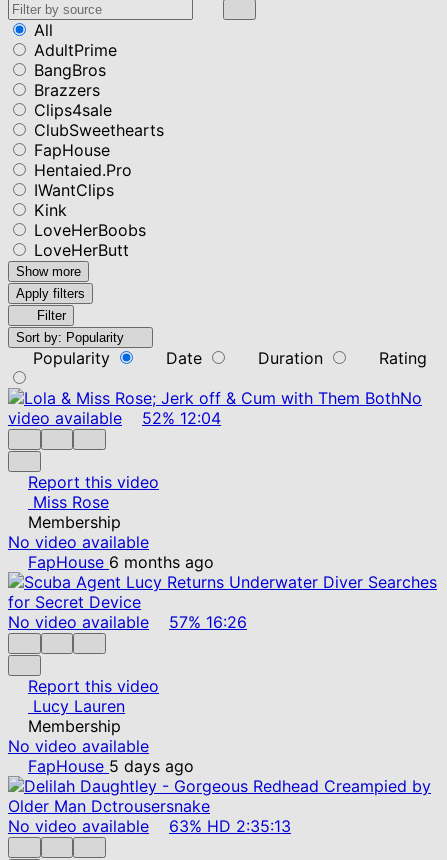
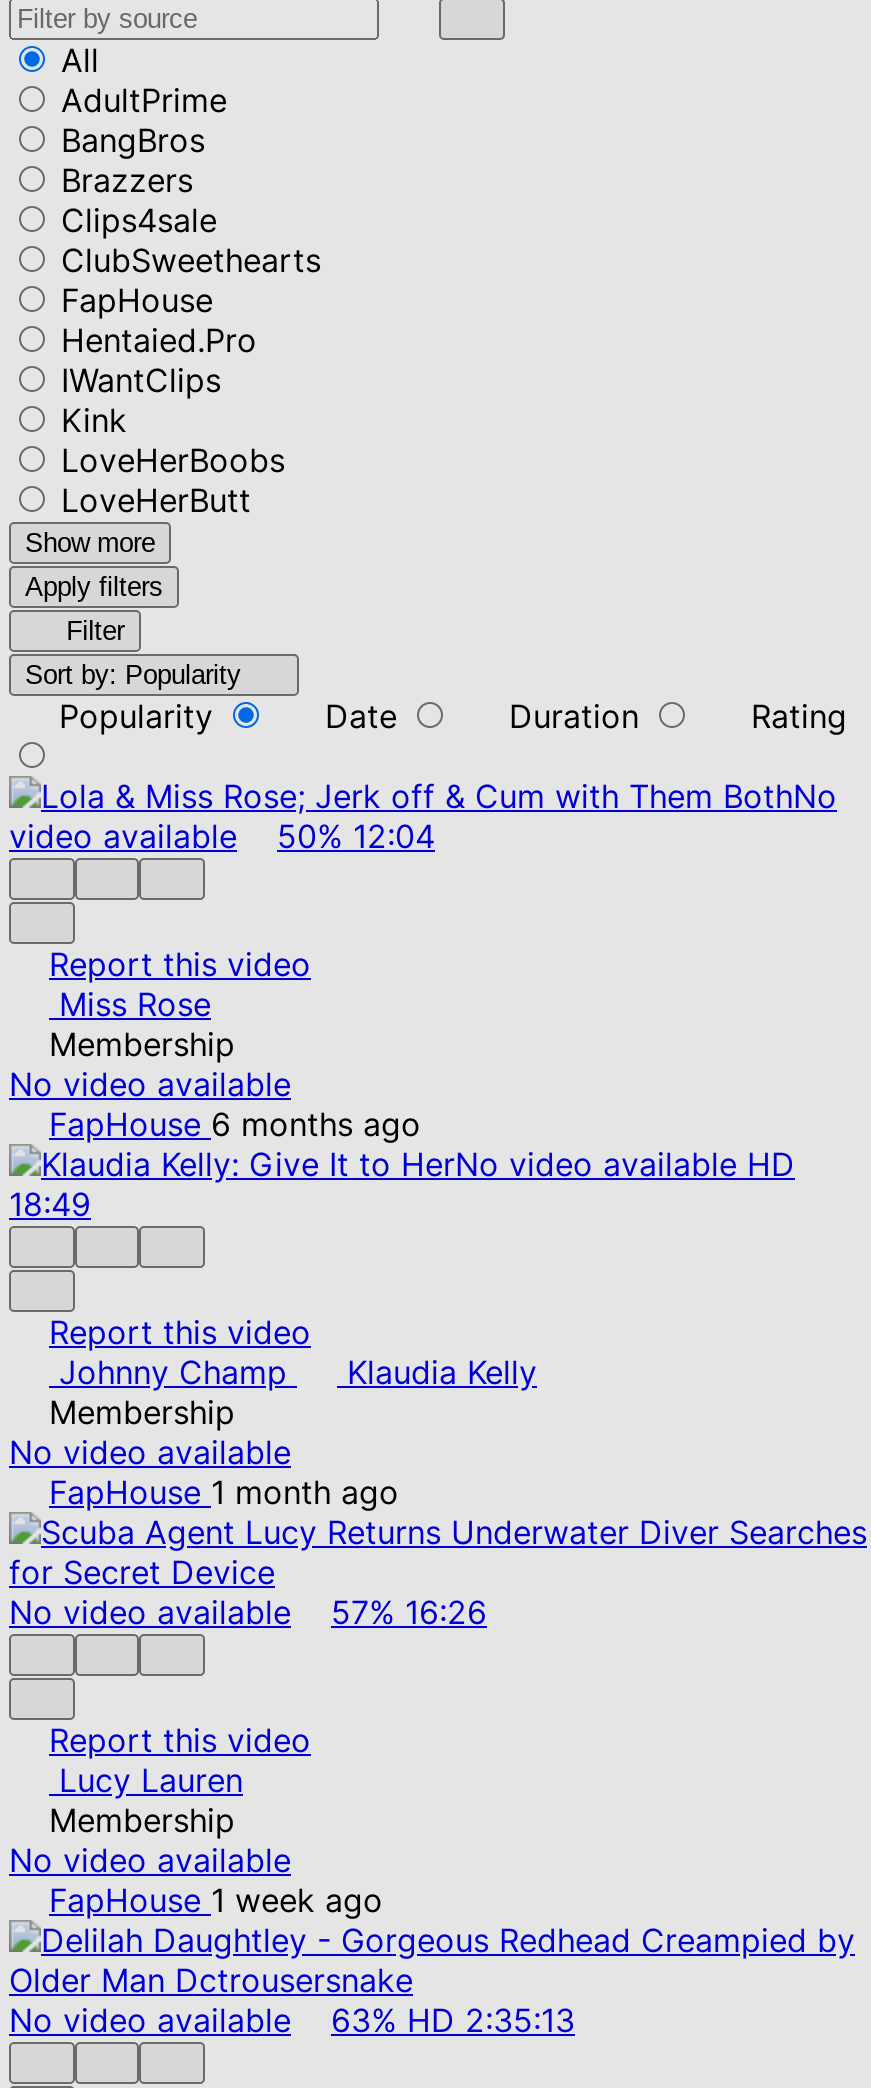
[8,408,221,428] video available 52% 12:04 -> [9,816,435,856] video available 50% 12:04
none -> [9,1144,795,1512] No video available HD | 18:49 | Report this video | Johnny Champ | Klaudia Kelly | Membership | No video available | FapHouse 1 month ago
[28,756,194,776] FapHouse 5 days ago -> [49,1880,383,1920] FapHouse 1 week ago

